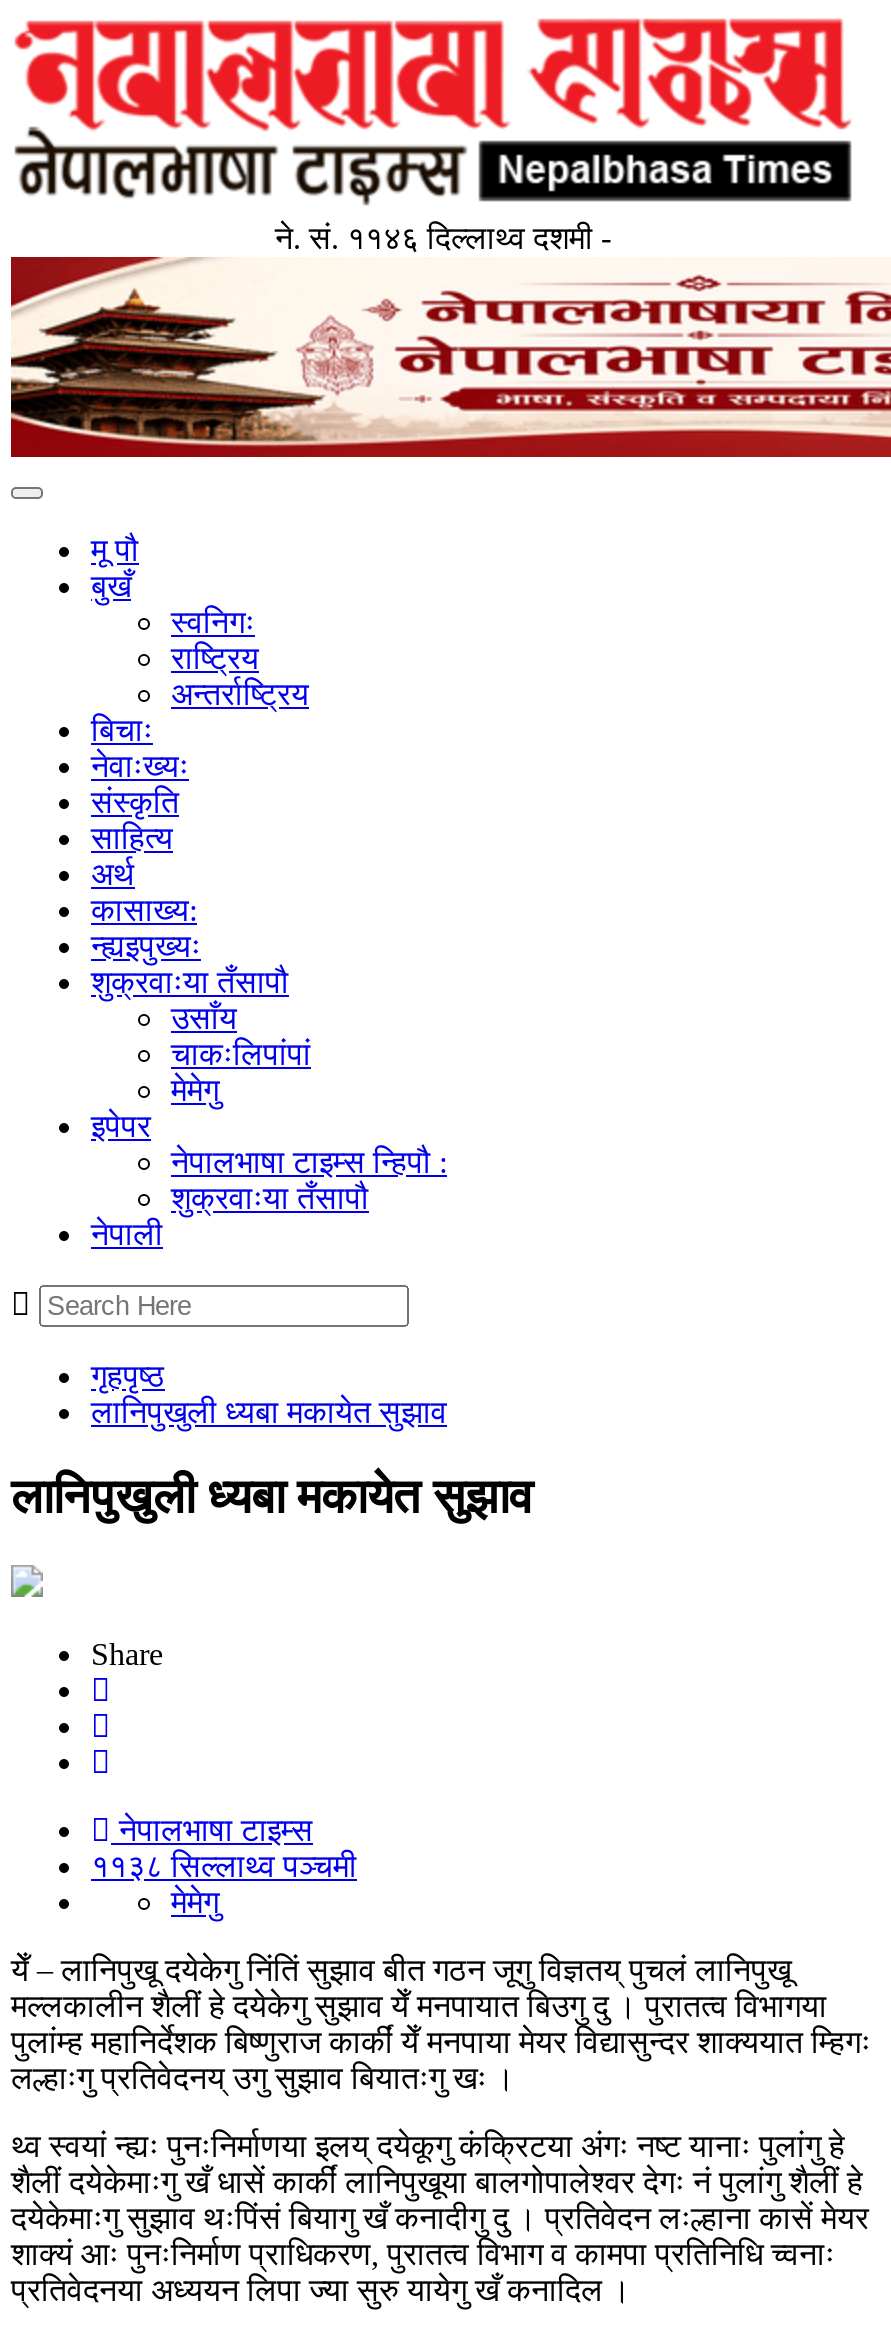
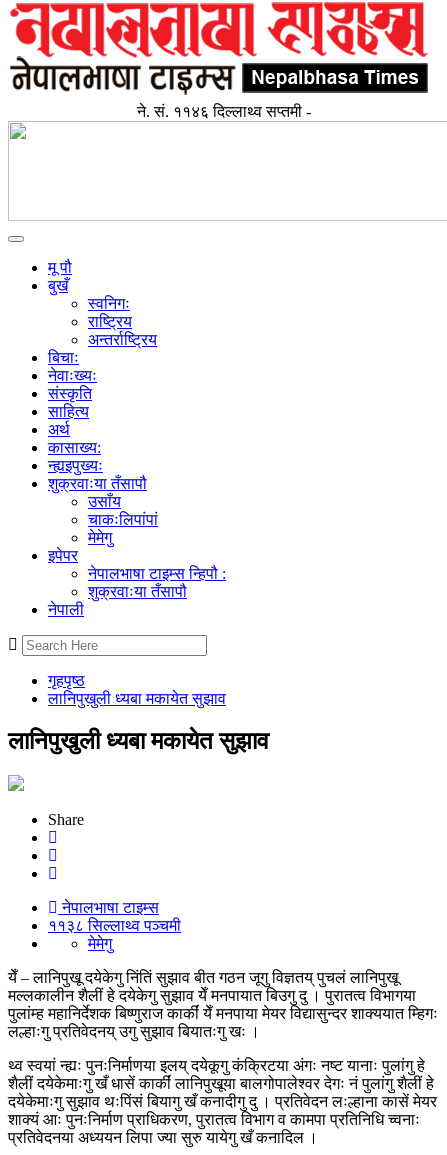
[275,221,611,255] ने. सं. ११४६ दिल्लाथ्व दशमी - -> [137,103,311,120] ने. सं. ११४६ दिल्लाथ्व सप्तमी -
[9,255,885,459] [image] -> none

